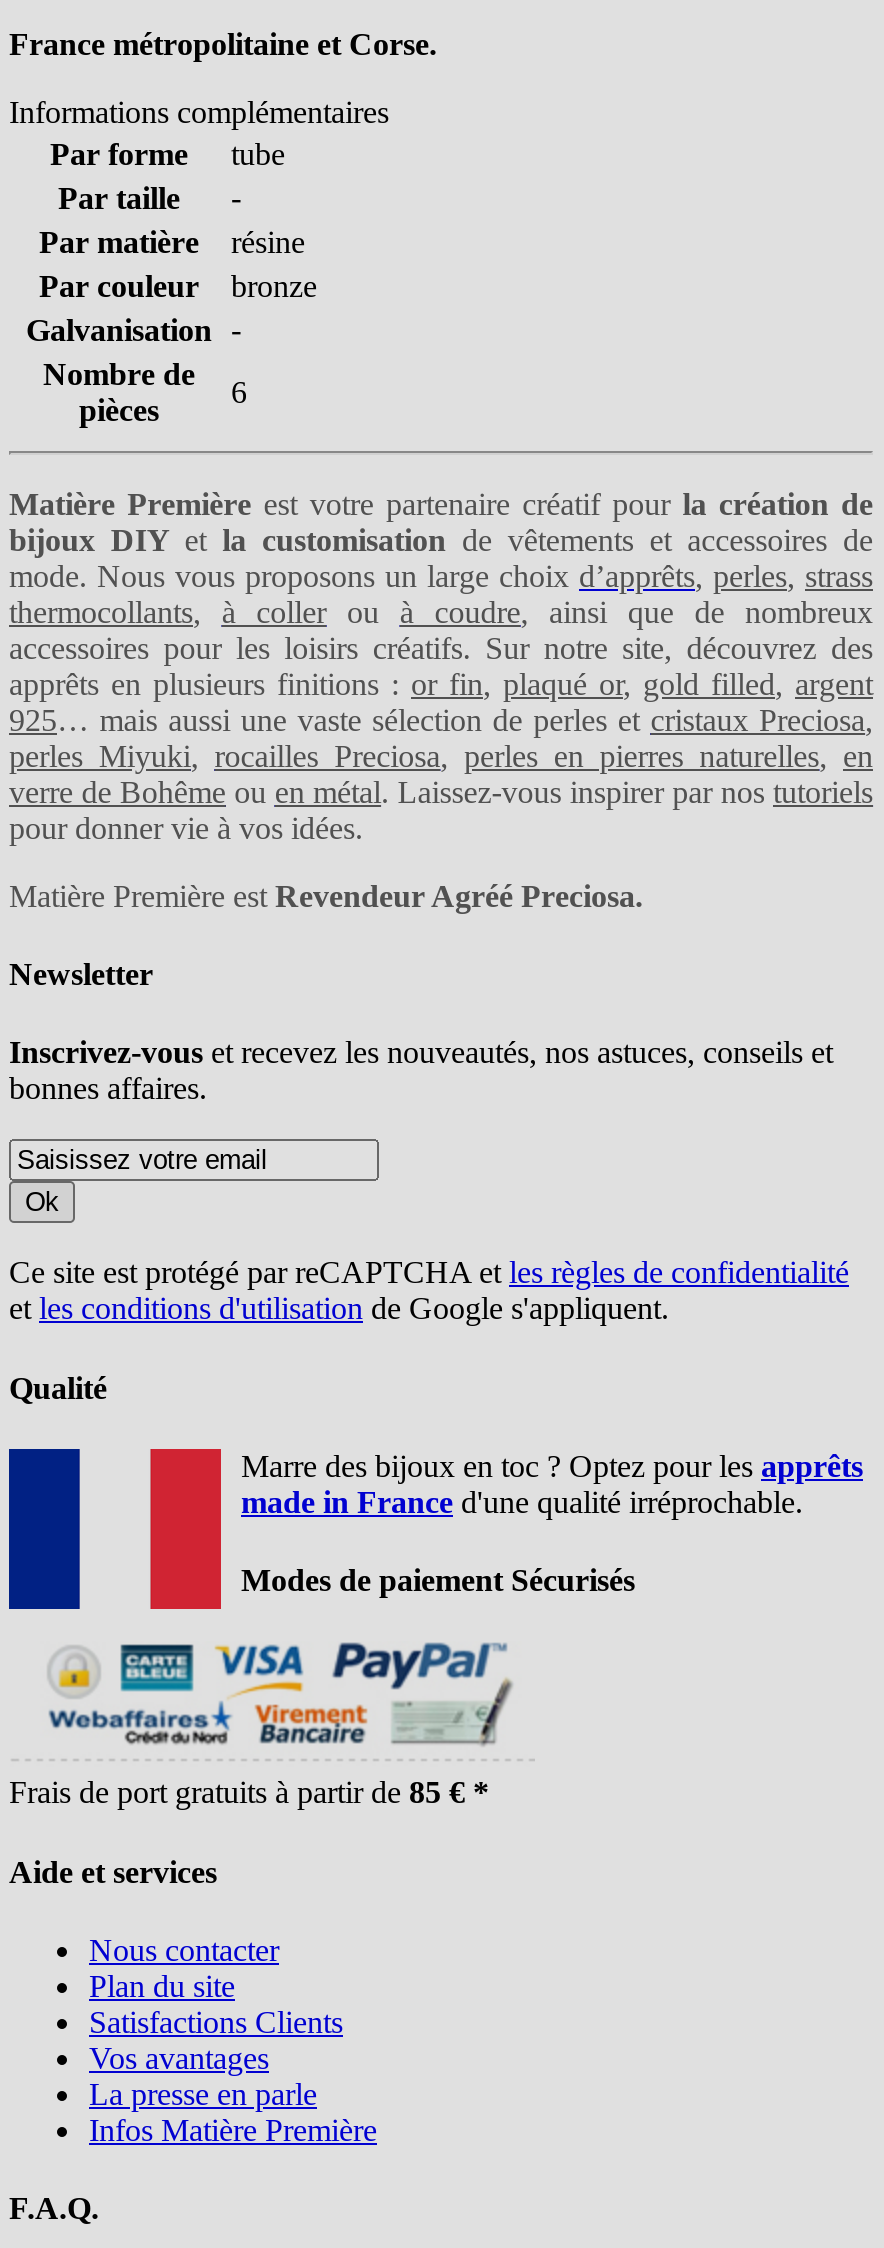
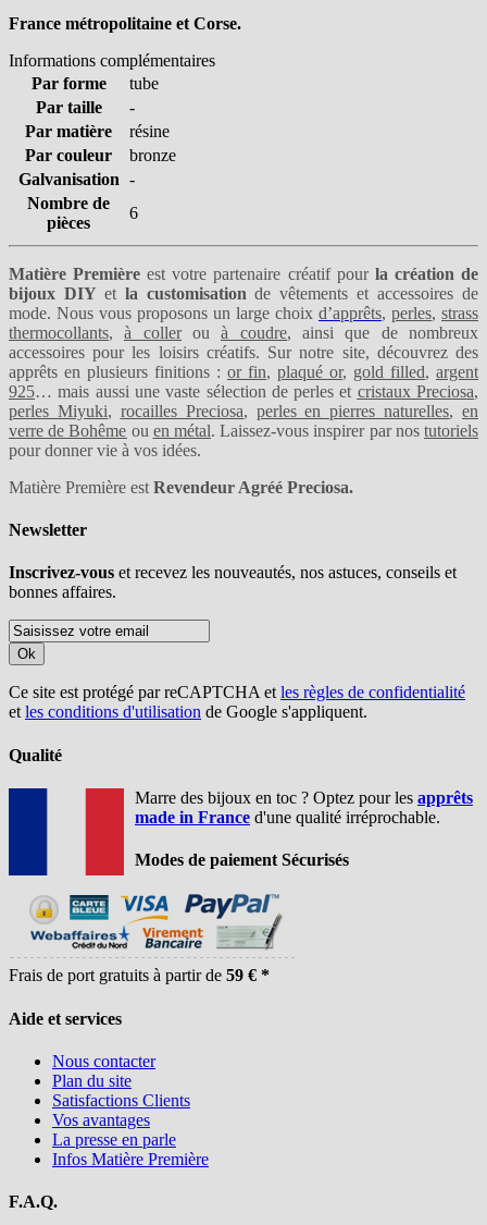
[9,1776,489,1810] Frais de port gratuits à partir de 85 € * -> [9,966,270,985] Frais de port gratuits à partir de 59 € *

